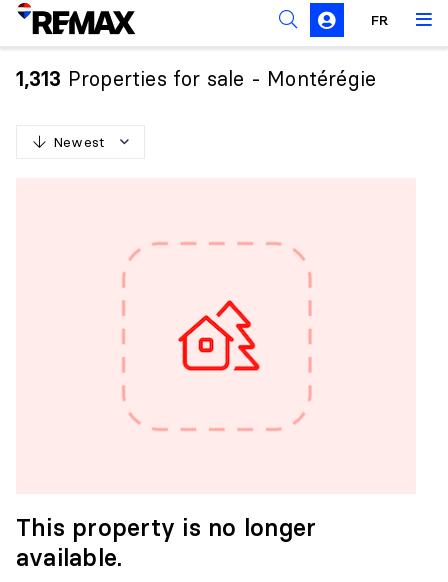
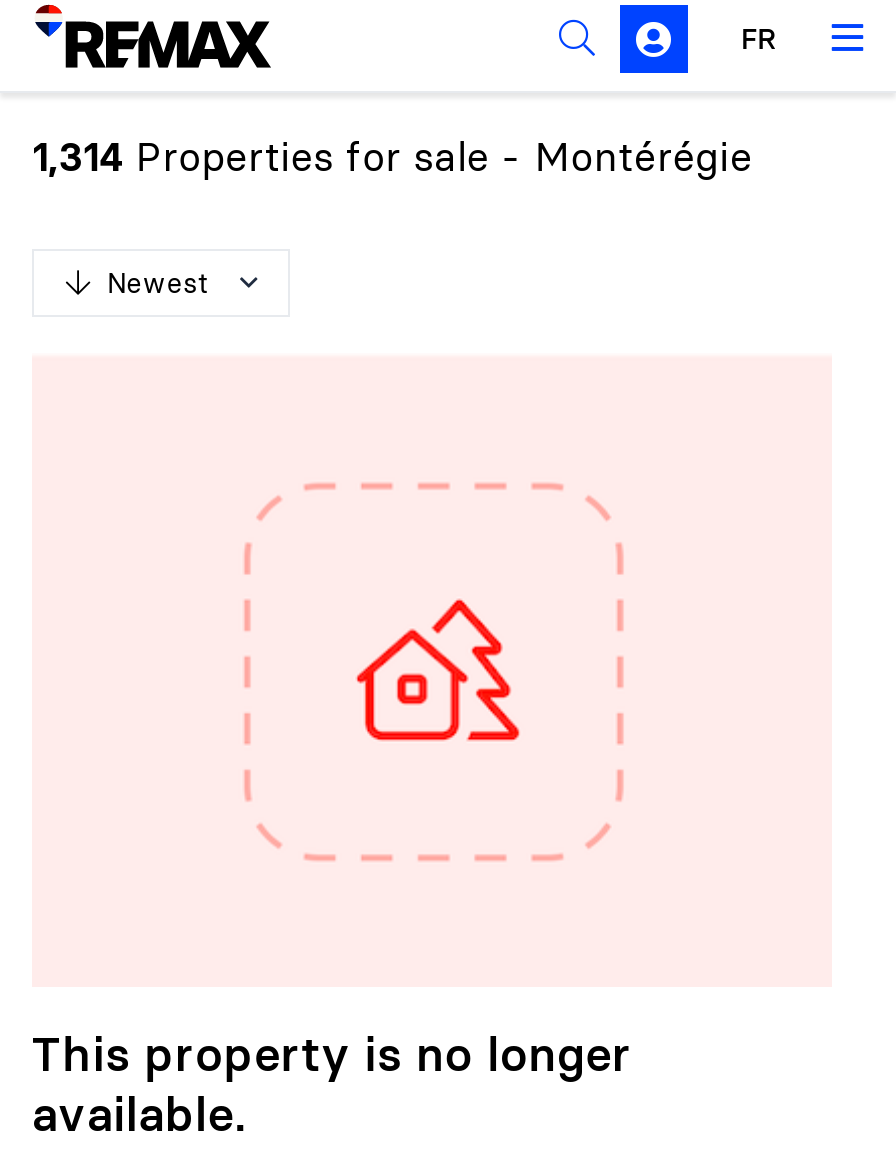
[16,66,376,91] 1,313 Properties for sale - Montérégie -> [32,131,752,181] 1,314 Properties for sale - Montérégie

